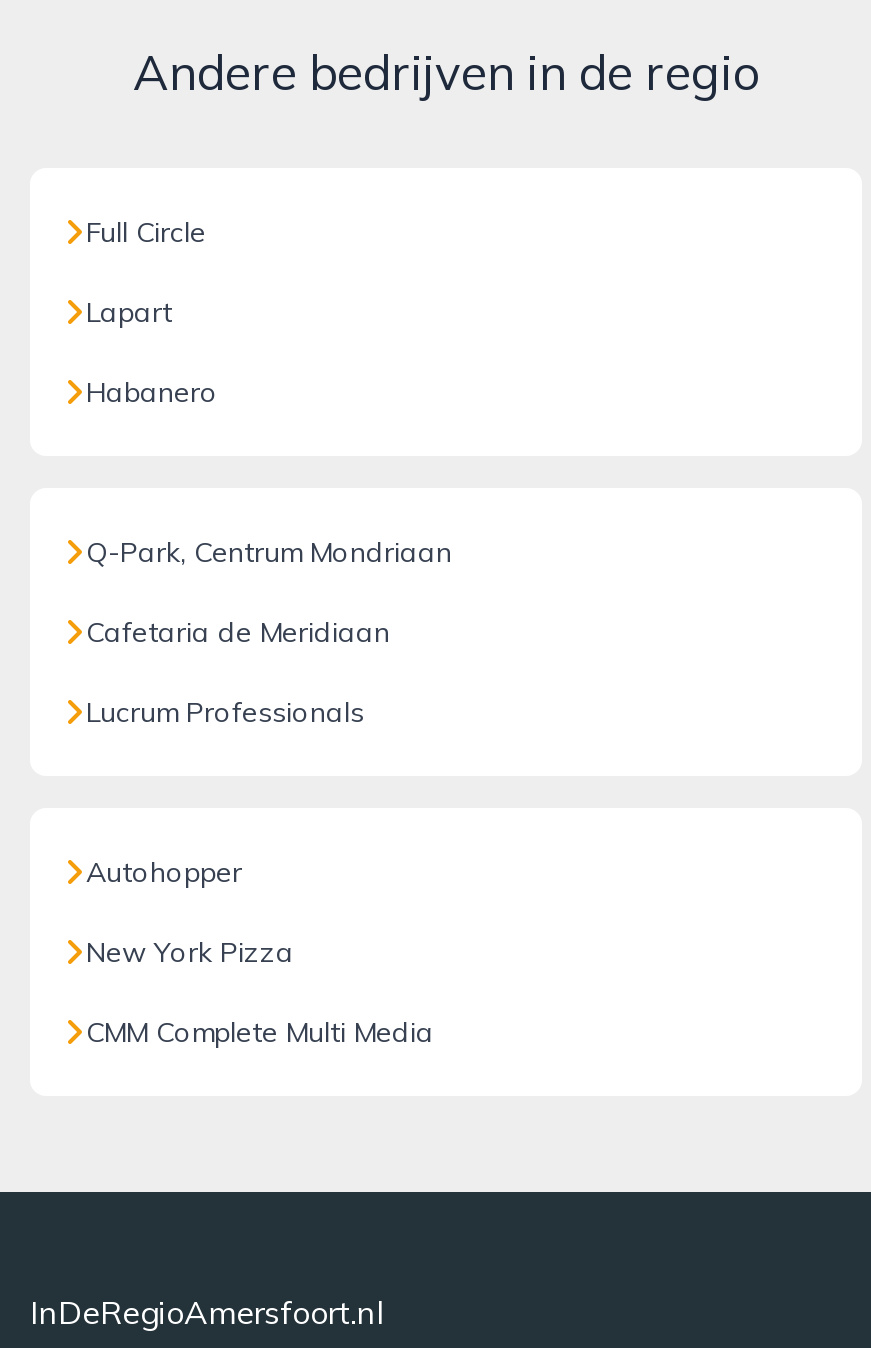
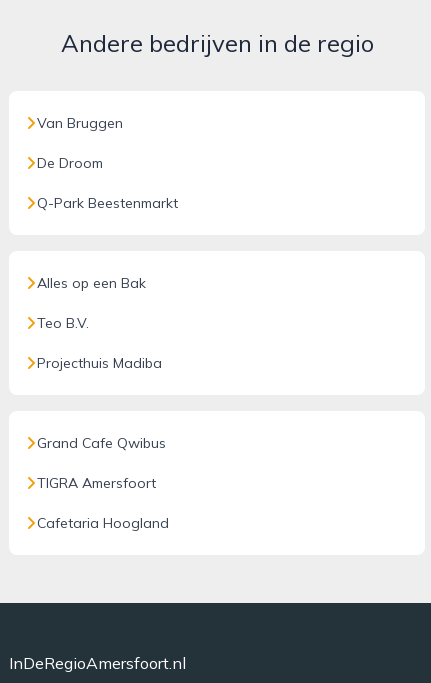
[86,214,206,250] Full Circle -> [37,114,123,132] Van Bruggen
[86,294,172,330] Lapart -> [37,154,103,172] De Droom
[86,374,218,410] Habanero -> [37,194,178,212] Q-Park Beestenmarkt
[86,534,452,570] Q-Park, Centrum Mondriaan -> [37,274,146,292] Alles op een Bak
[86,614,390,650] Cafetaria de Meridiaan -> [37,314,89,332] Teo B.V.
[86,694,364,730] Lucrum Professionals -> [37,354,162,372] Projecthuis Madiba
[86,854,242,890] Autohopper -> [37,434,166,452] Grand Cafe Qwibus
[86,934,294,970] New York Pizza -> [37,474,156,492] TIGRA Amersfoort
[86,1014,434,1050] CMM Complete Multi Media -> [37,514,169,532] Cafetaria Hoogland

